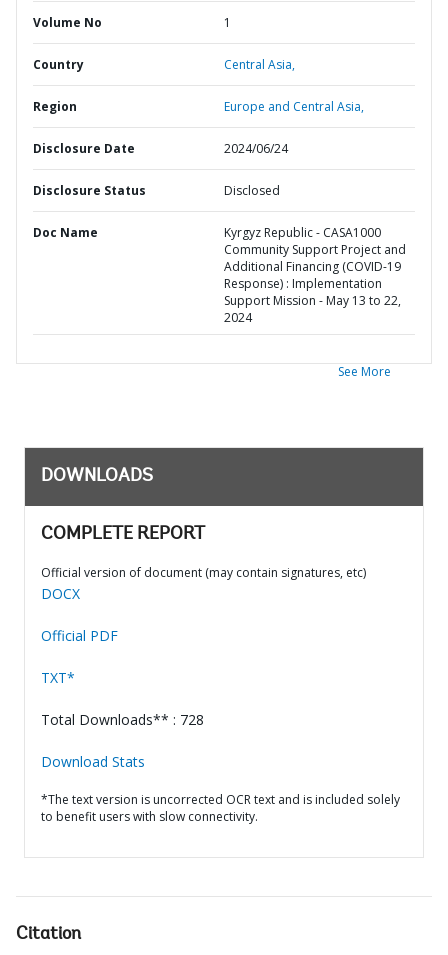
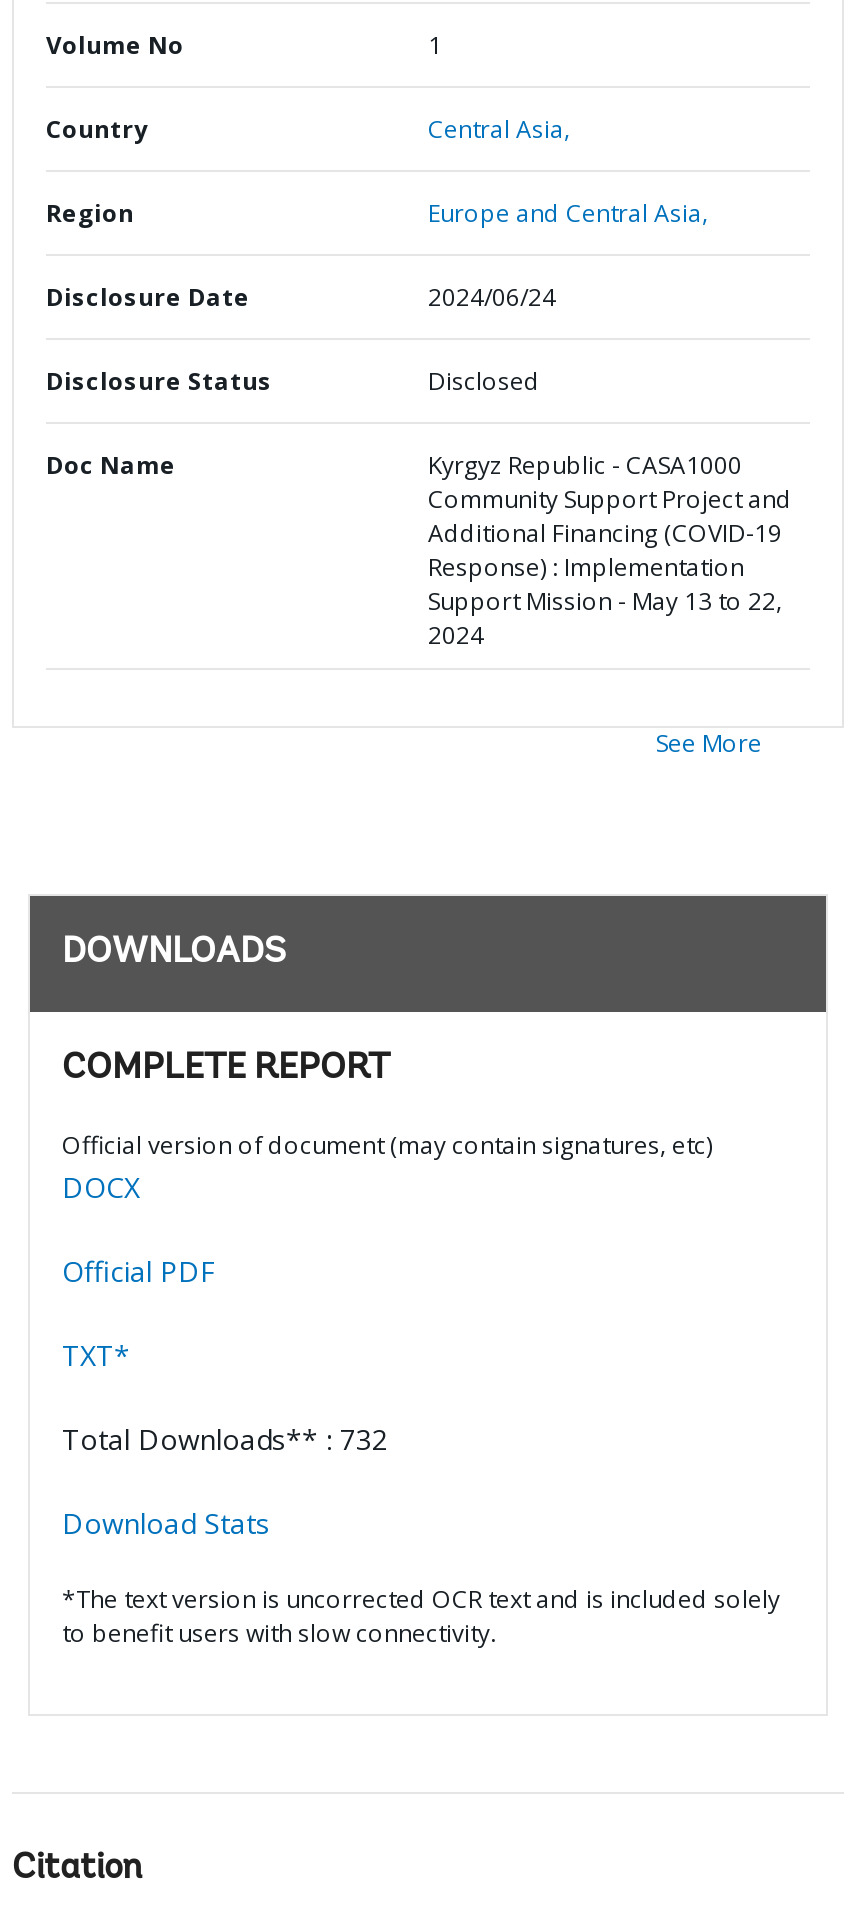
[41,710,204,729] Total Downloads** : 728 -> [62,1420,388,1458] Total Downloads** : 732

